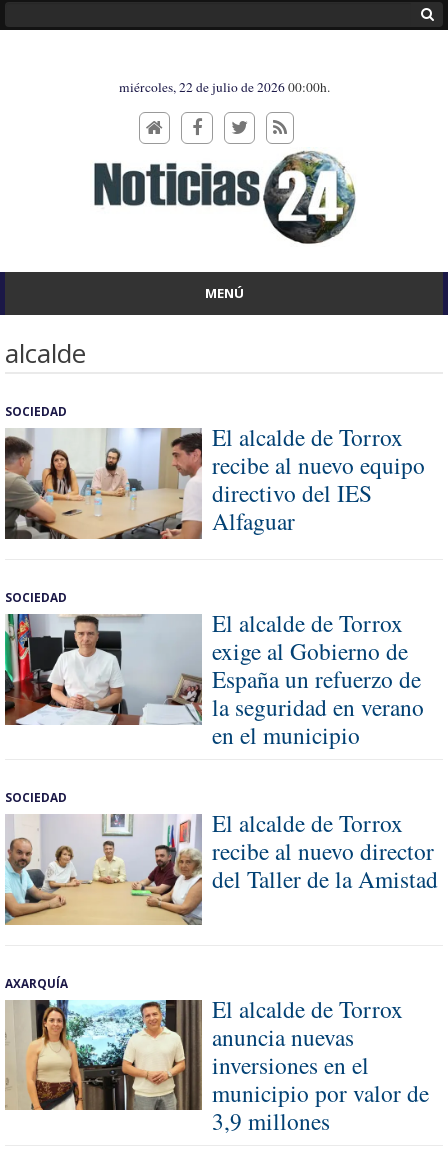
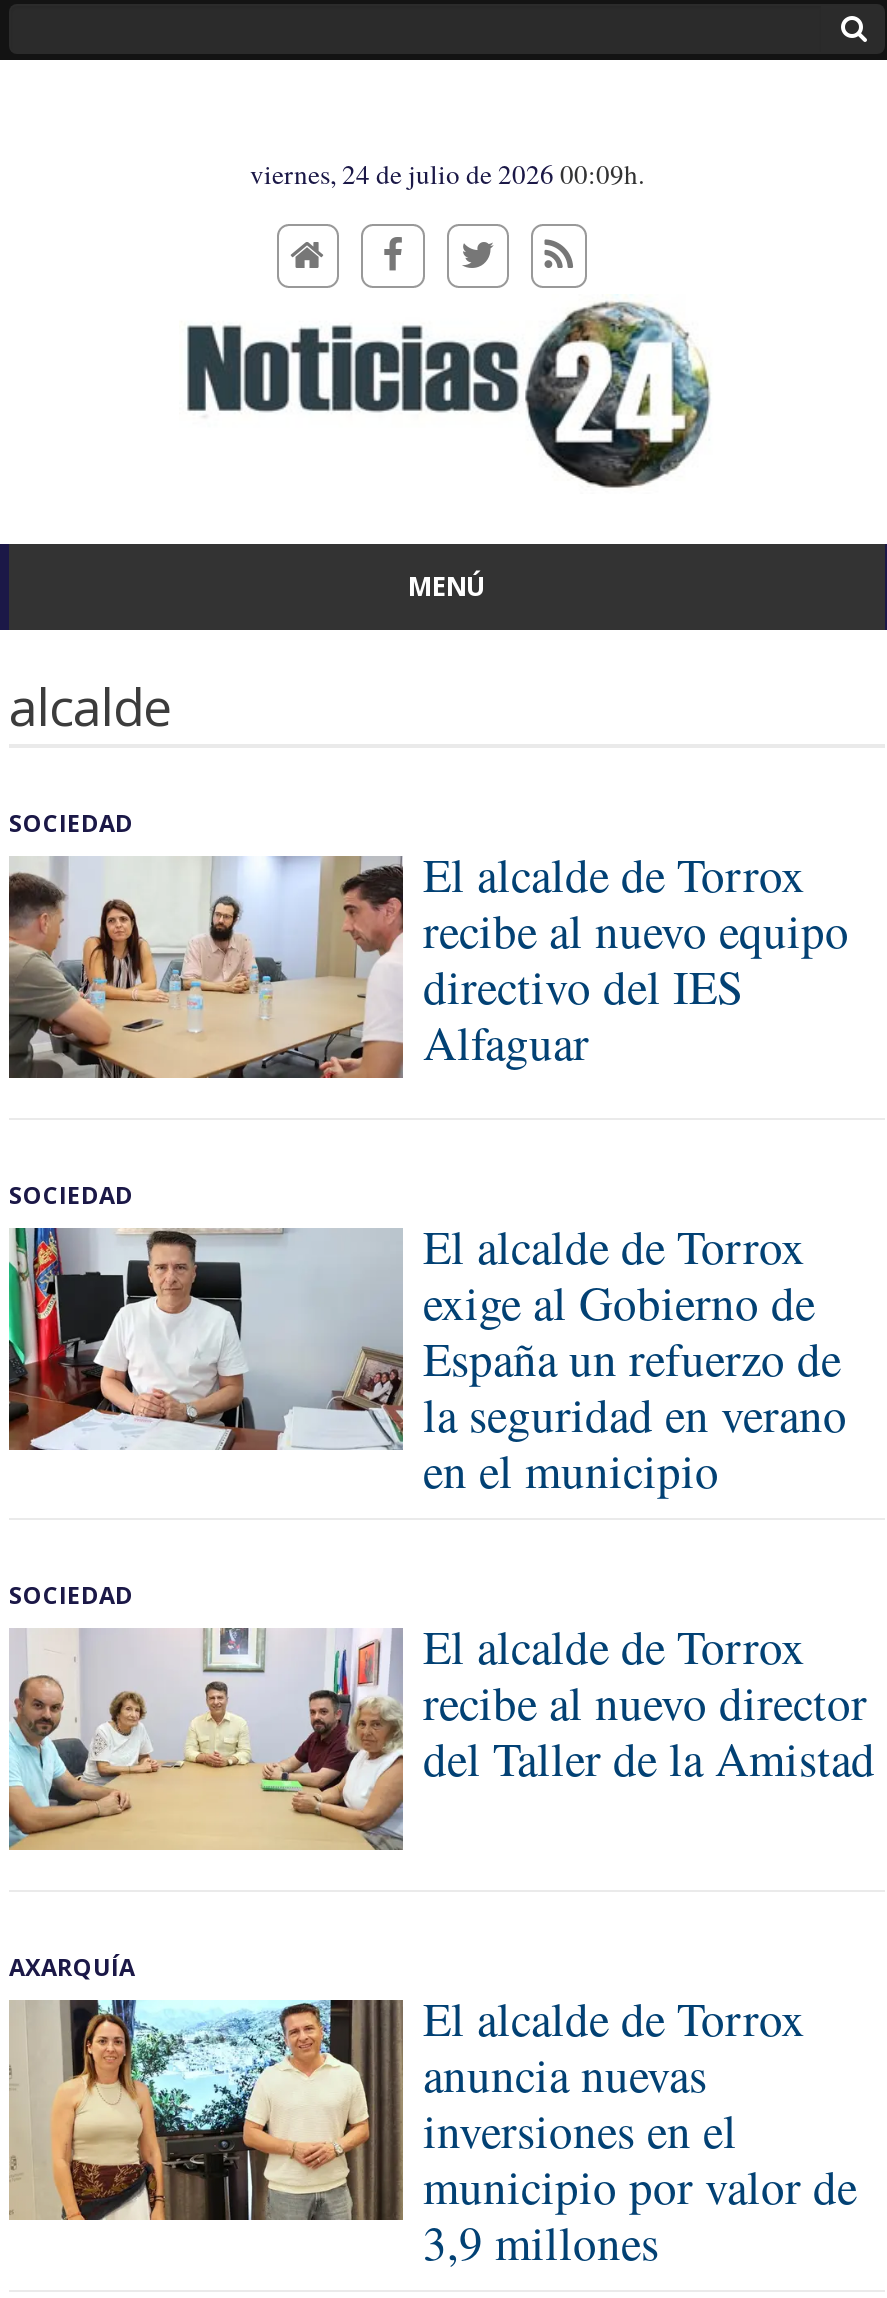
[118,78,329,96] miércoles, 22 de julio de 2026 00:00h. -> [250,156,644,192] viernes, 24 de julio de 2026 00:09h.

